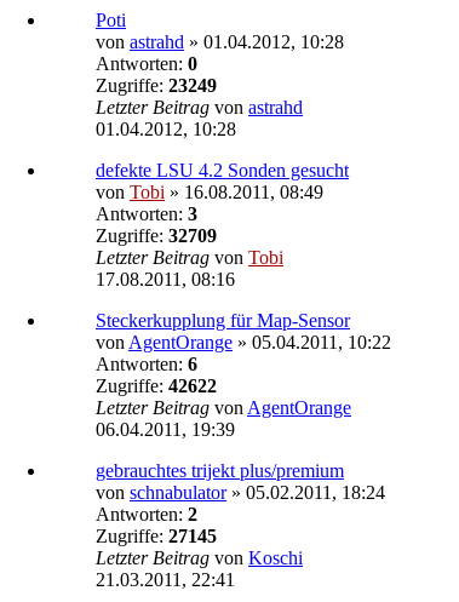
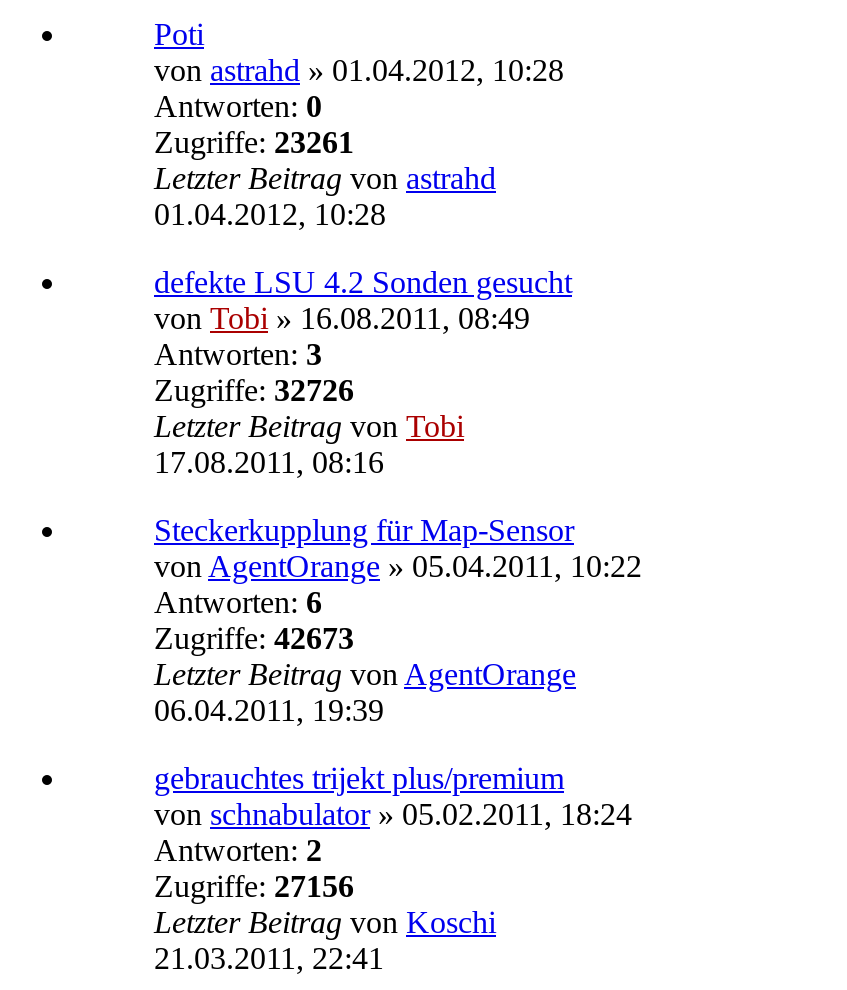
[96,75,217,96] Zugriffe: 23249 -> [154,126,354,160] Zugriffe: 23261
[96,226,217,246] Zugriffe: 32709 -> [154,374,354,408] Zugriffe: 32726
[96,376,217,396] Zugriffe: 42622 -> [154,622,354,656] Zugriffe: 42673
[96,526,217,547] Zugriffe: 27145 -> [154,870,354,904] Zugriffe: 27156

